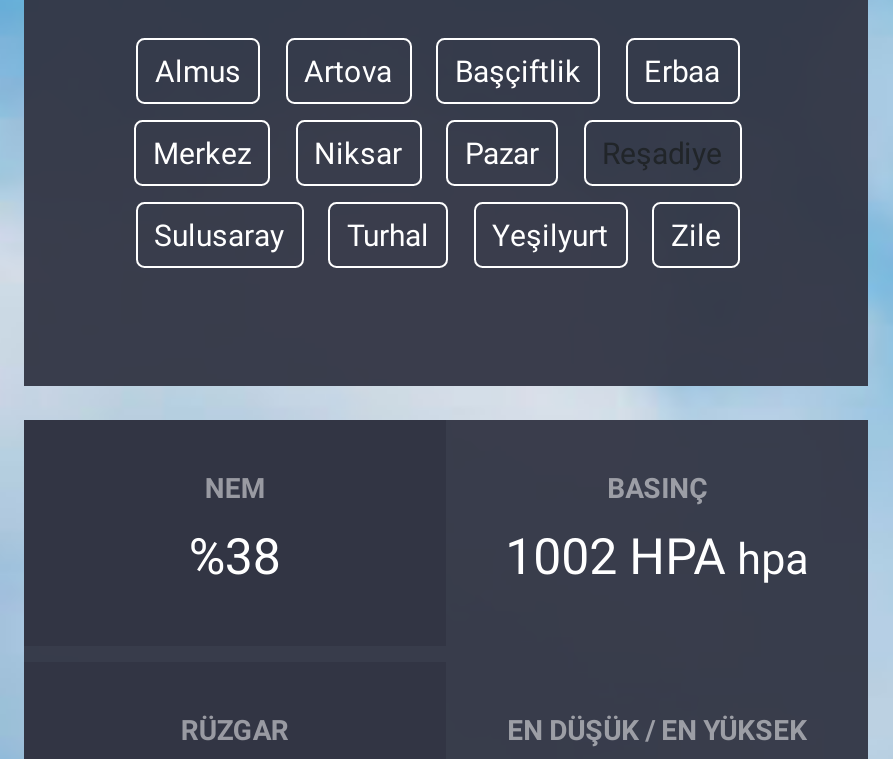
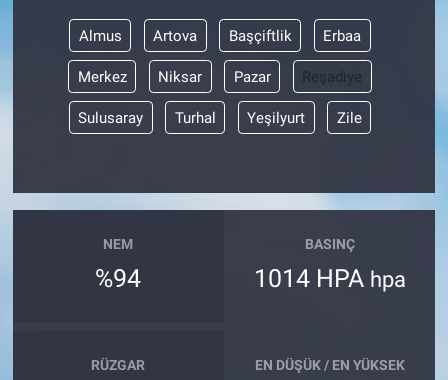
[189,529,281,587] %38 -> [95,264,141,293] %94
[505,529,809,587] 1002 HPA hpa -> [254,264,406,293] 1014 HPA hpa

